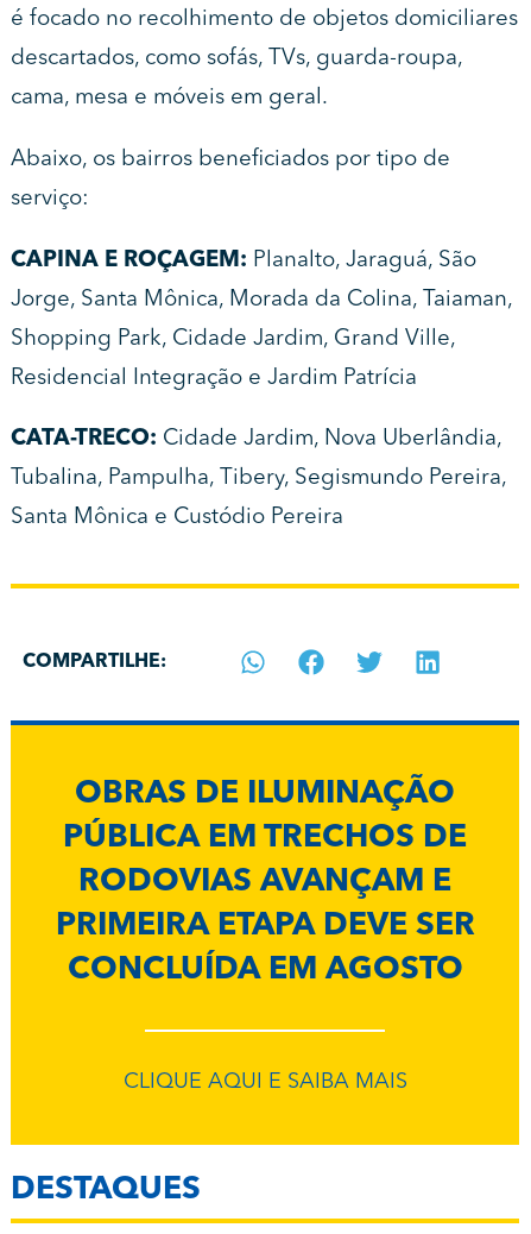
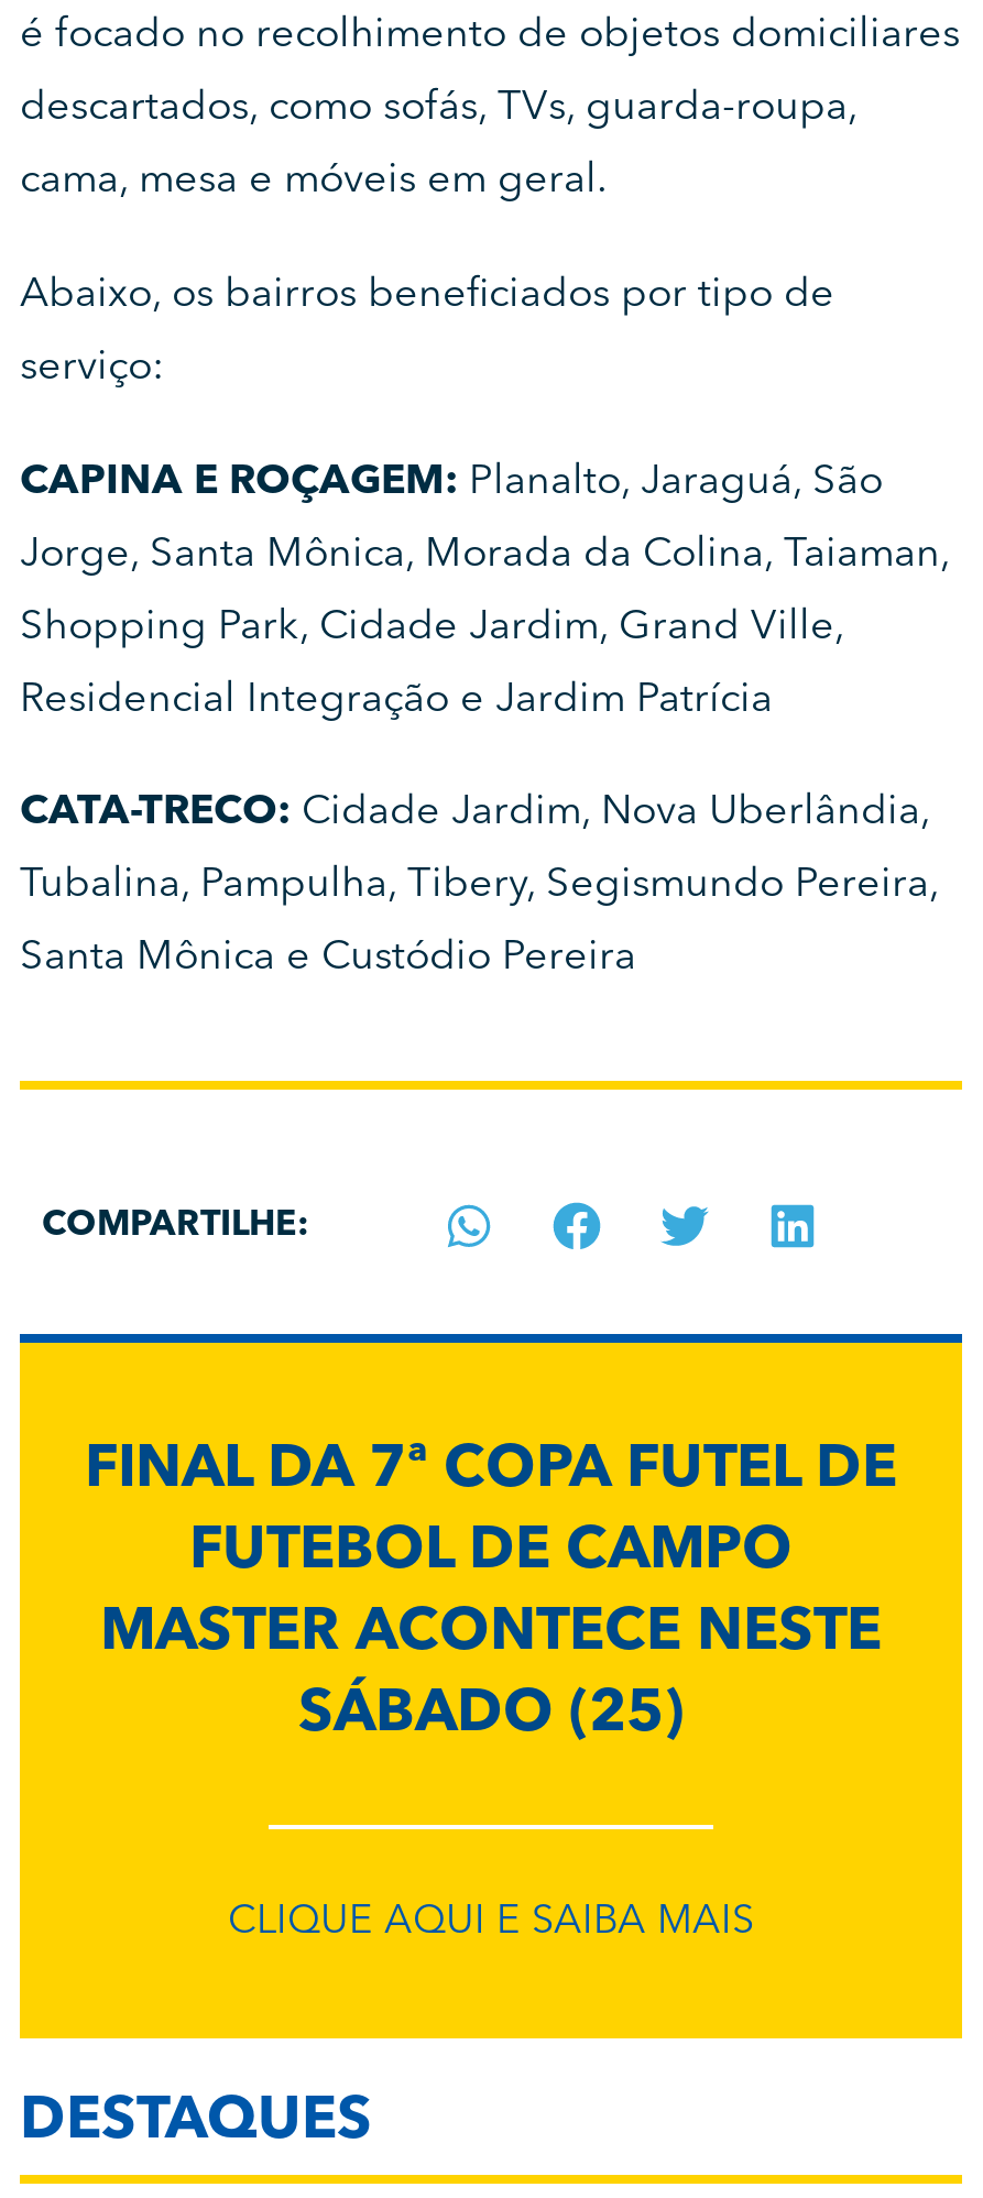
[55,779,475,987] OBRAS DE ILUMINAÇÃO | PÚBLICA EM TRECHOS DE | RODOVIAS AVANÇAM E | PRIMEIRA ETAPA DEVE SER | CONCLUÍDA EM AGOSTO -> [85,1442,897,1745] FINAL DA 7ª COPA FUTEL DE | FUTEBOL DE CAMPO | MASTER ACONTECE NESTE | SÁBADO (25)

